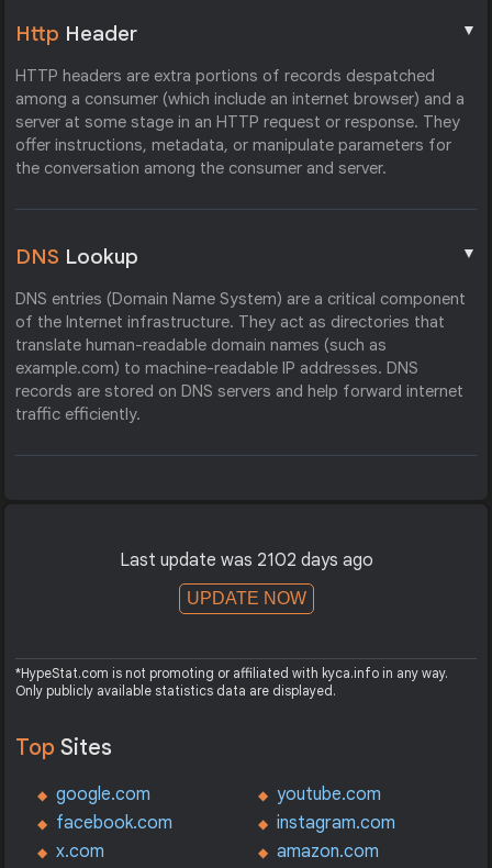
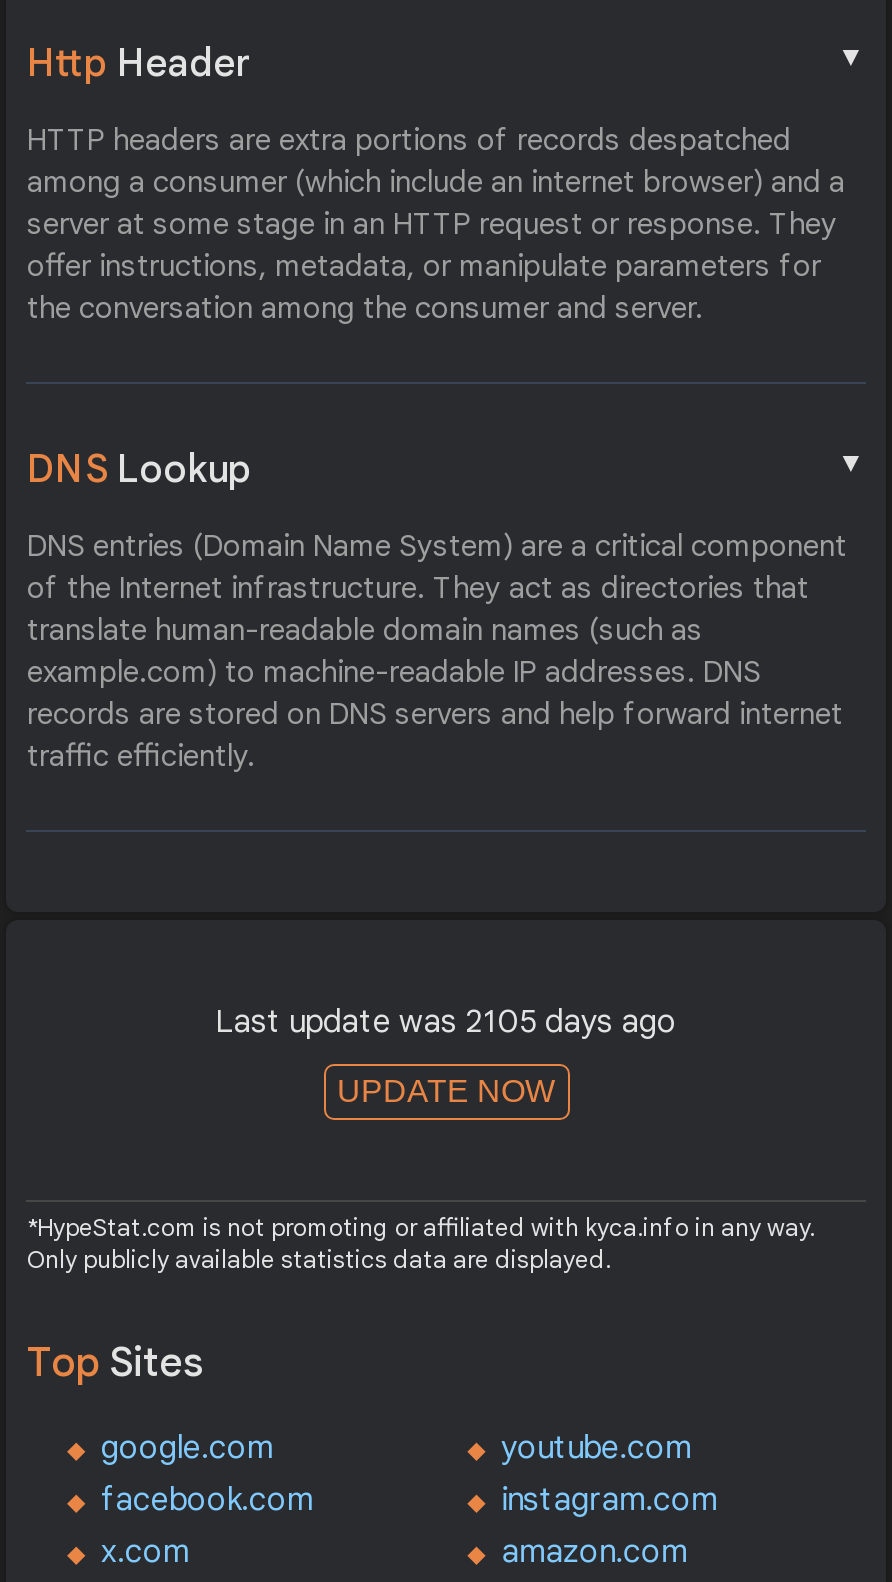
[119,550,373,572] Last update was 2102 days ago -> [215,1002,677,1042] Last update was 2105 days ago

